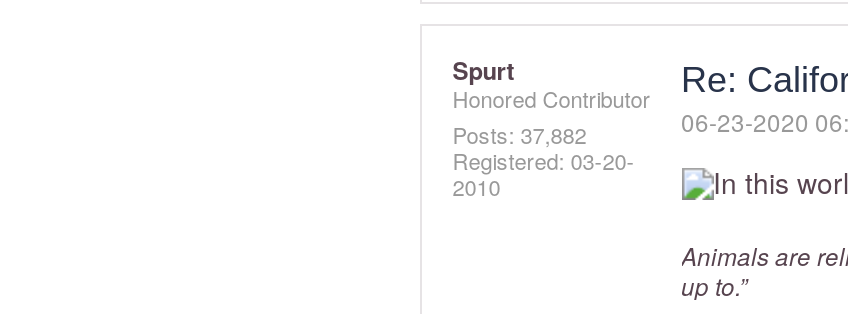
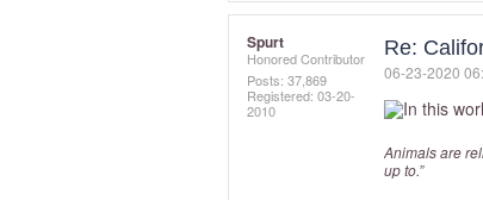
[452,118,586,150] Posts: 37,882 -> [247,70,327,89] Posts: 37,869

